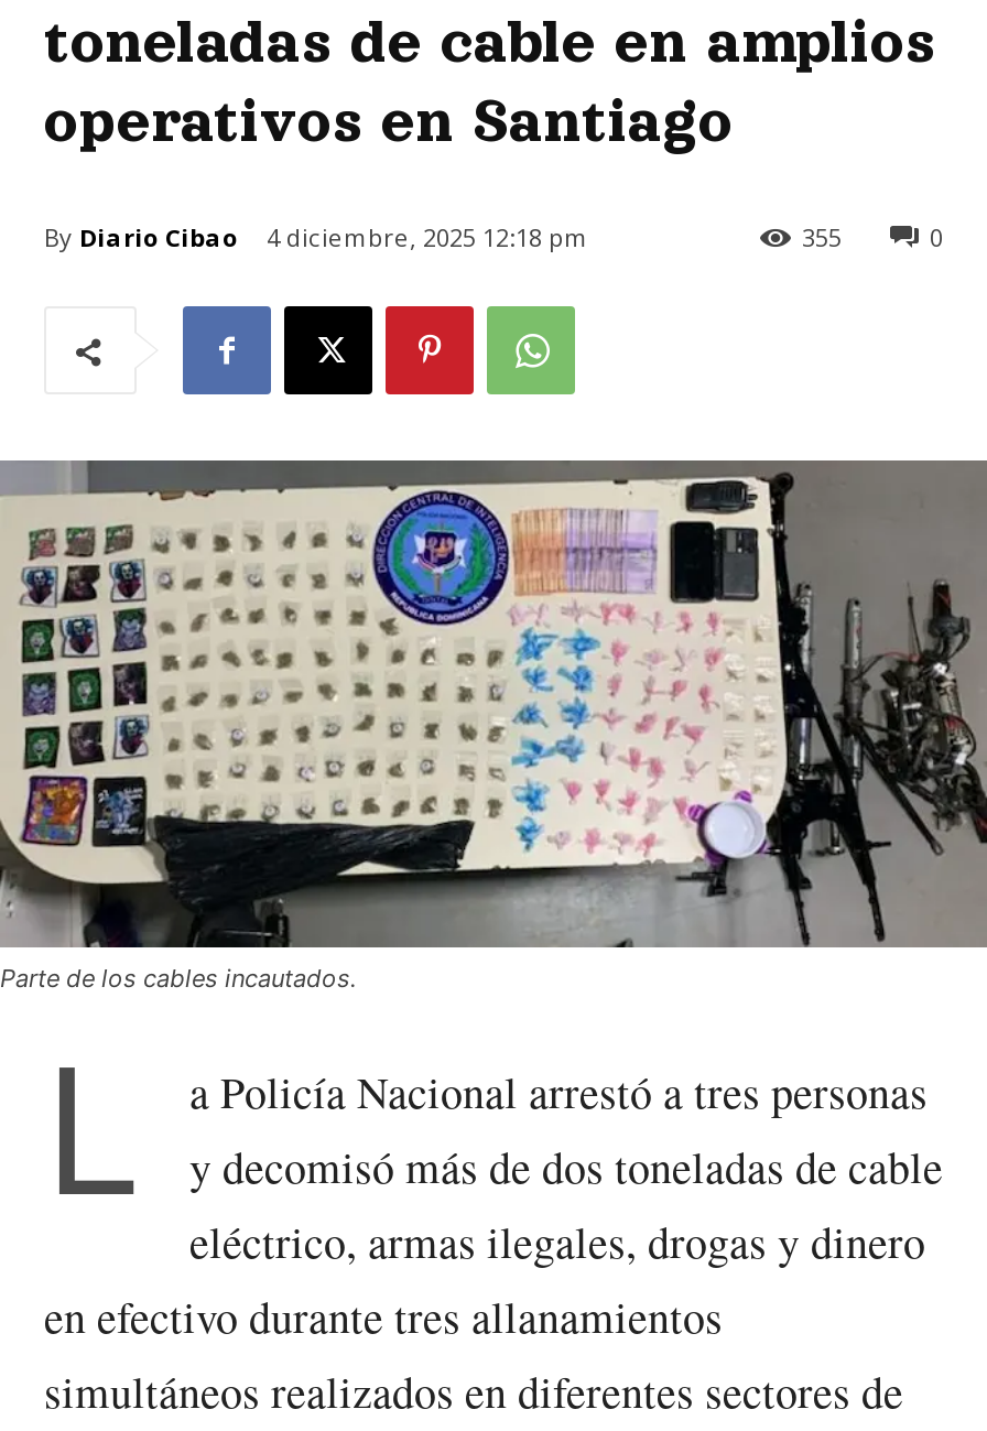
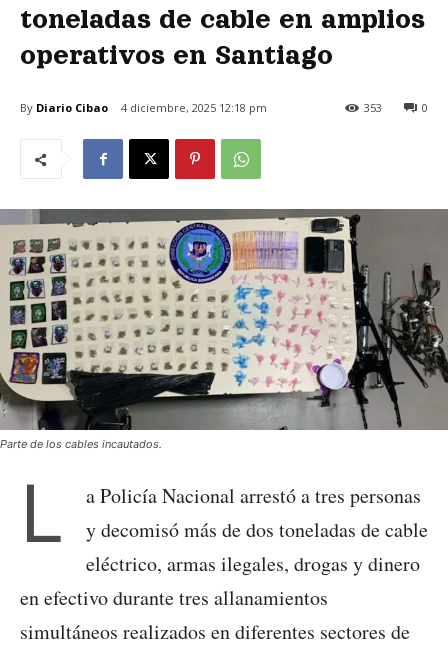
[802,221,842,254] 355 -> [364,100,382,115] 353

